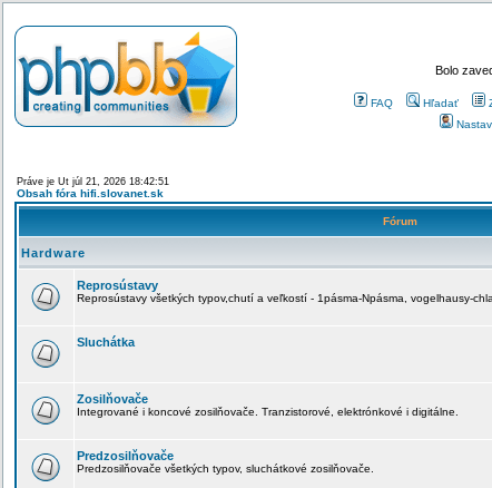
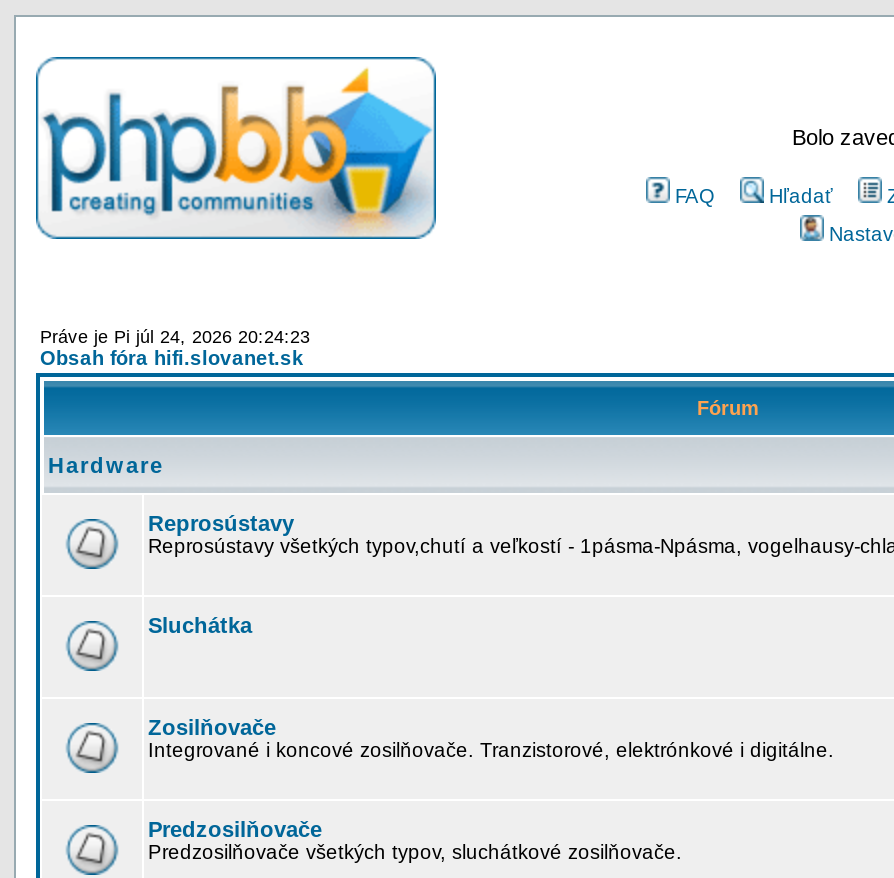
[17,176,169,187] Práve je Ut júl 21, 2026 18:42:51 -> [40,327,310,347] Práve je Pi júl 24, 2026 20:24:23

